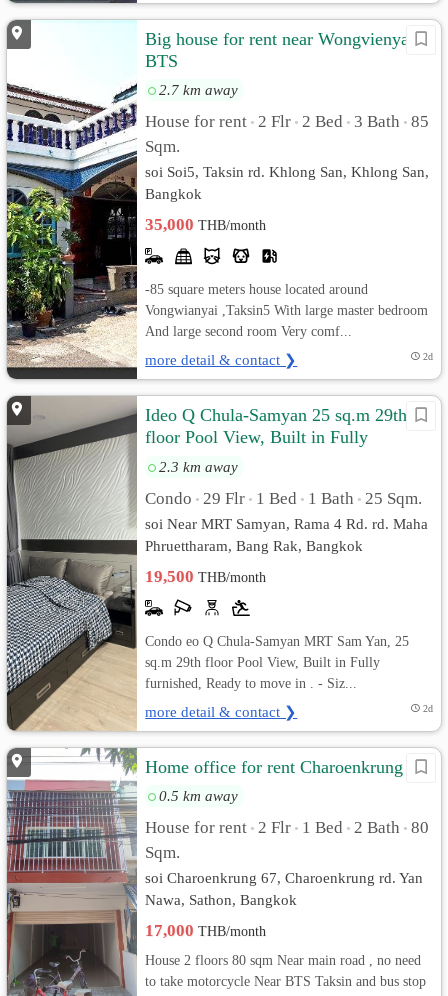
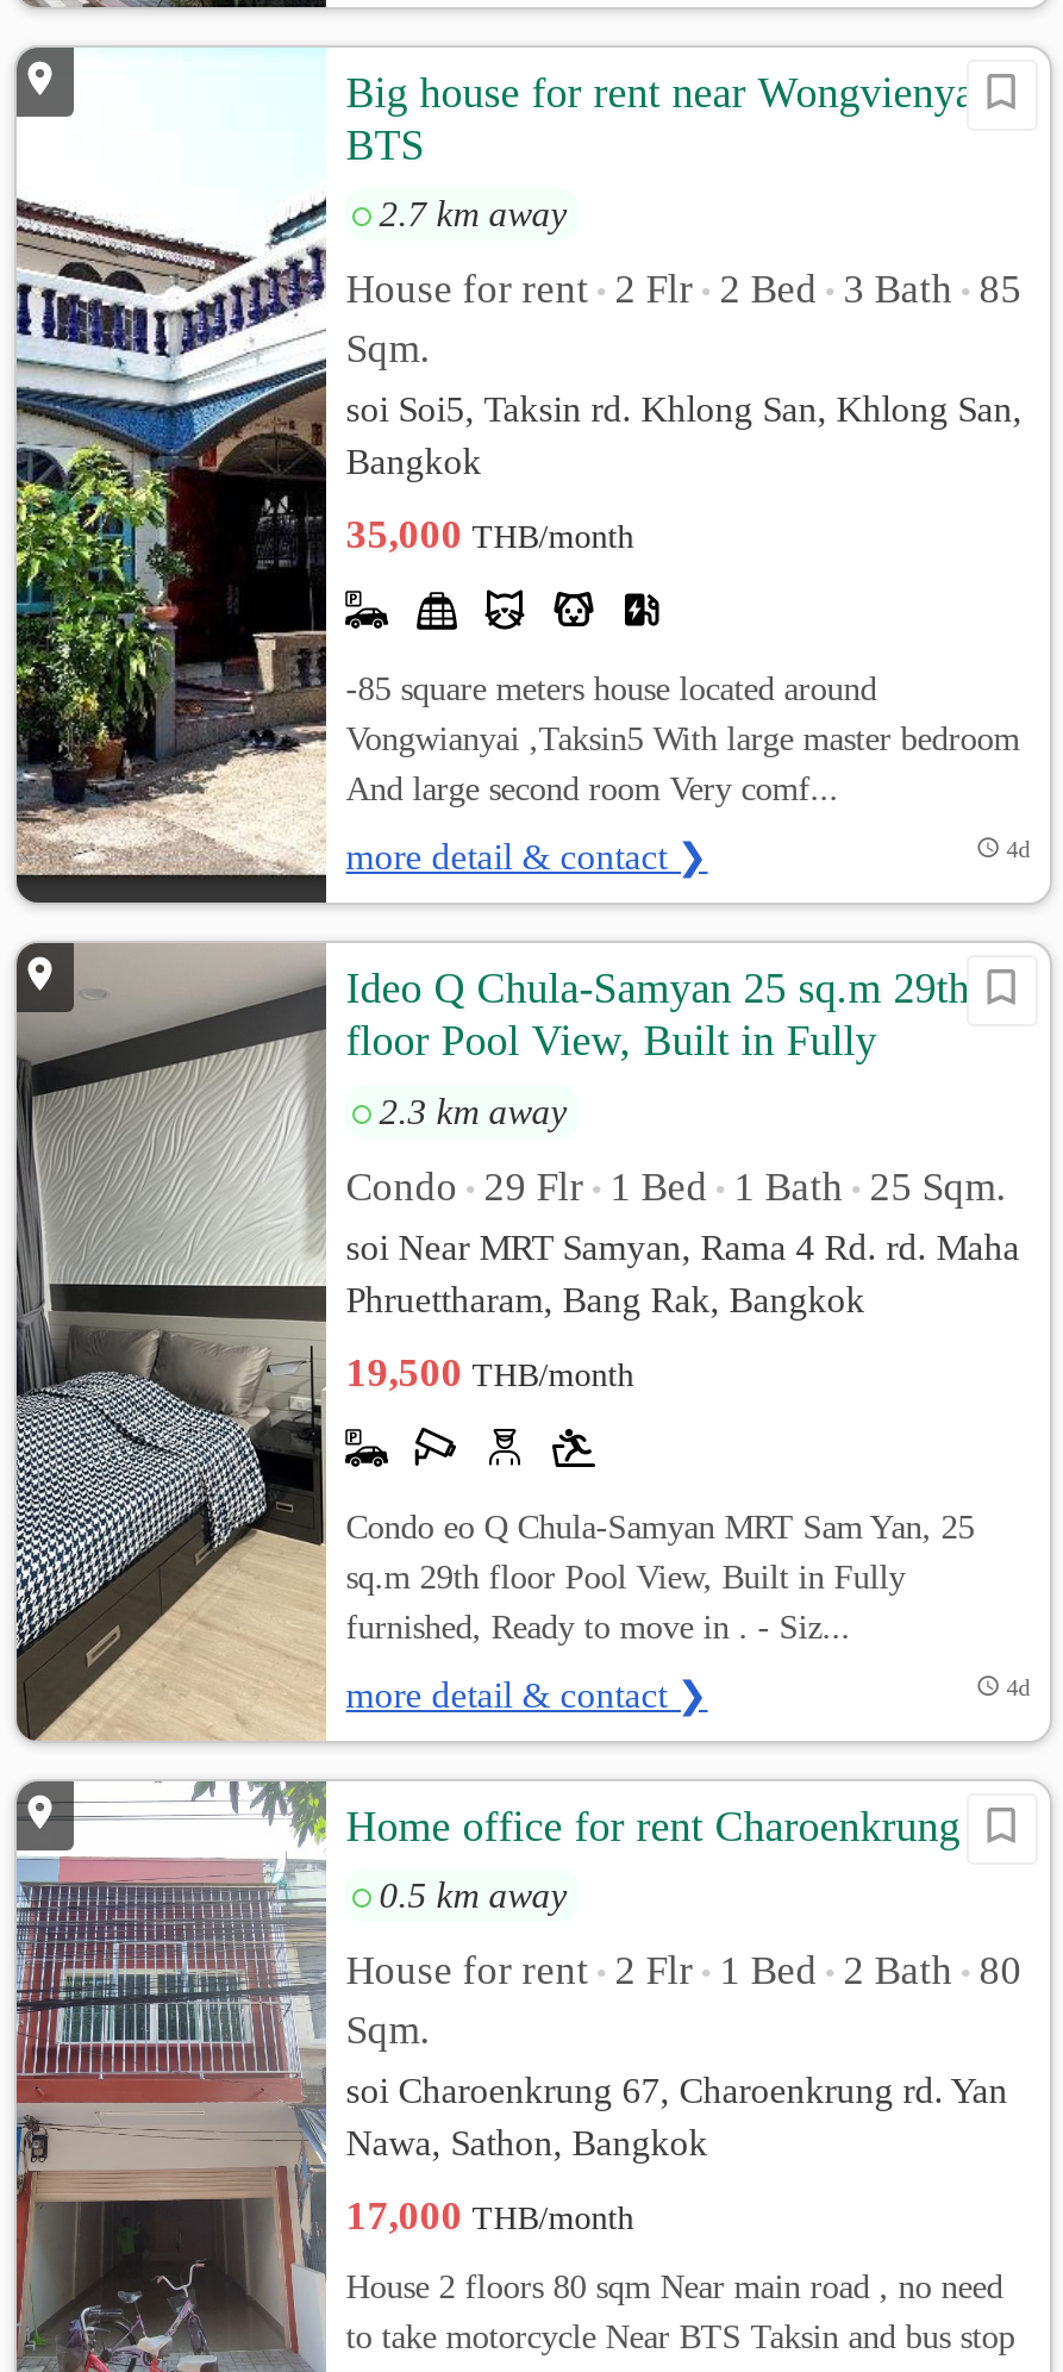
[423,351,433,362] 2d -> [1006,836,1030,862] 4d
[423,703,433,714] 2d -> [1006,1674,1030,1700] 4d

